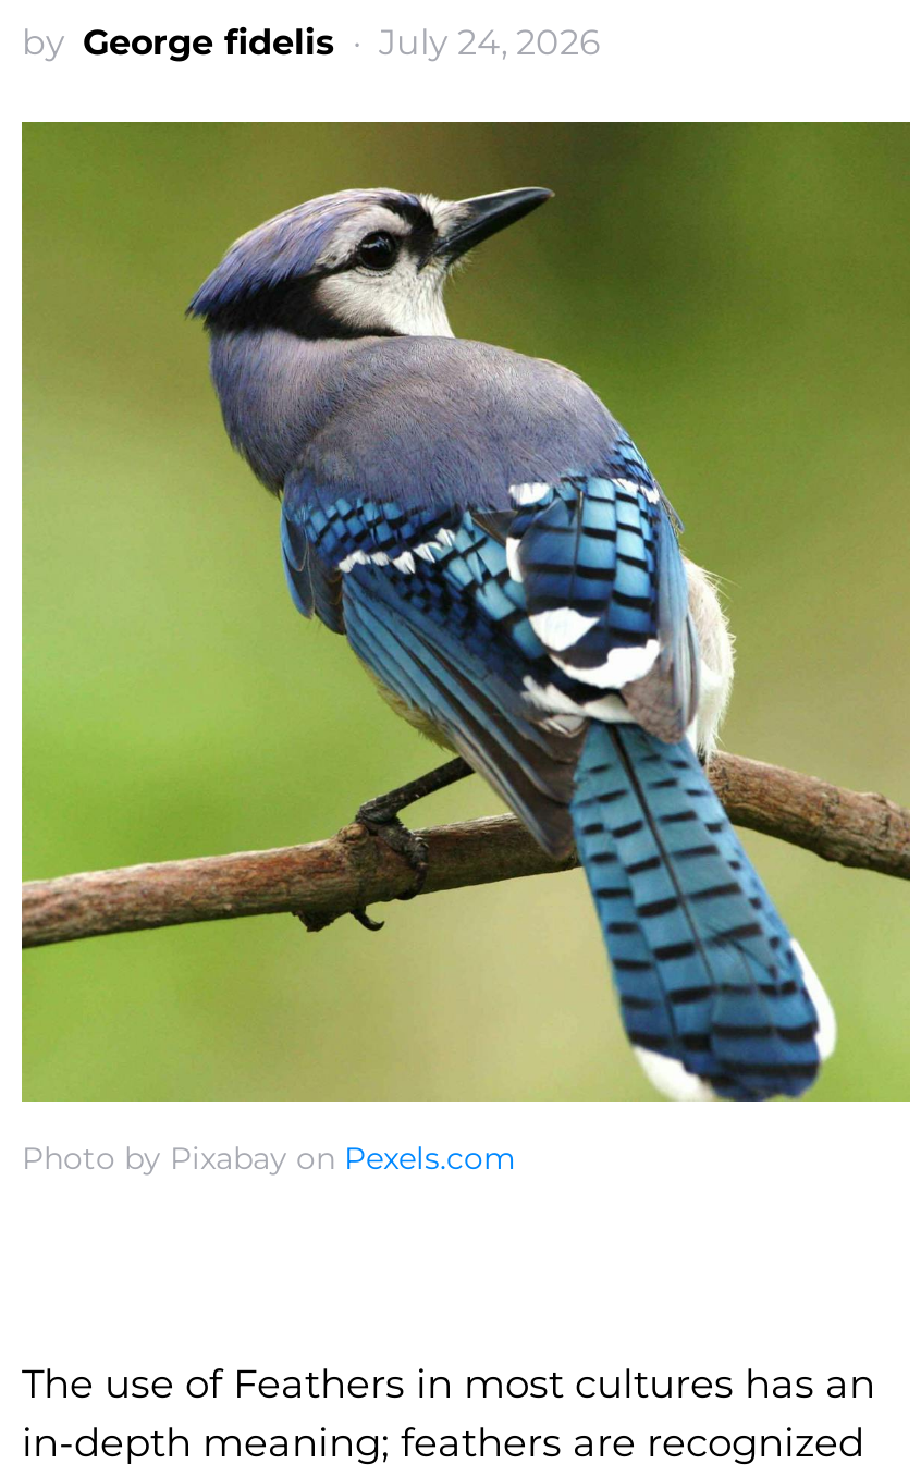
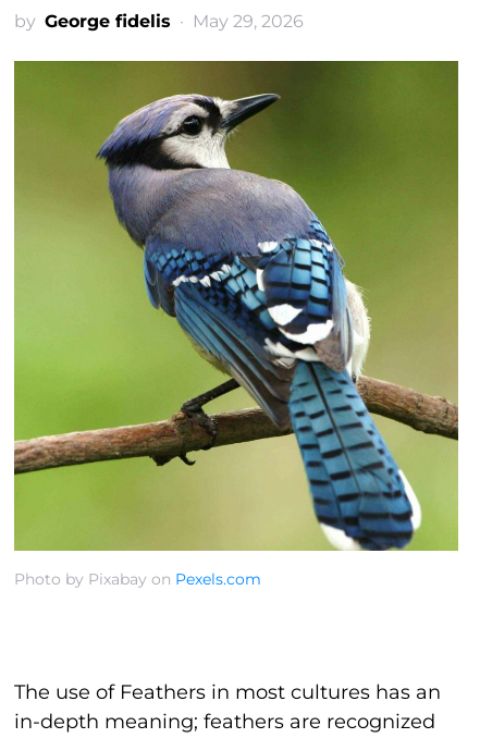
[379,22,601,63] July 24, 2026 -> [193,11,304,32] May 29, 2026

